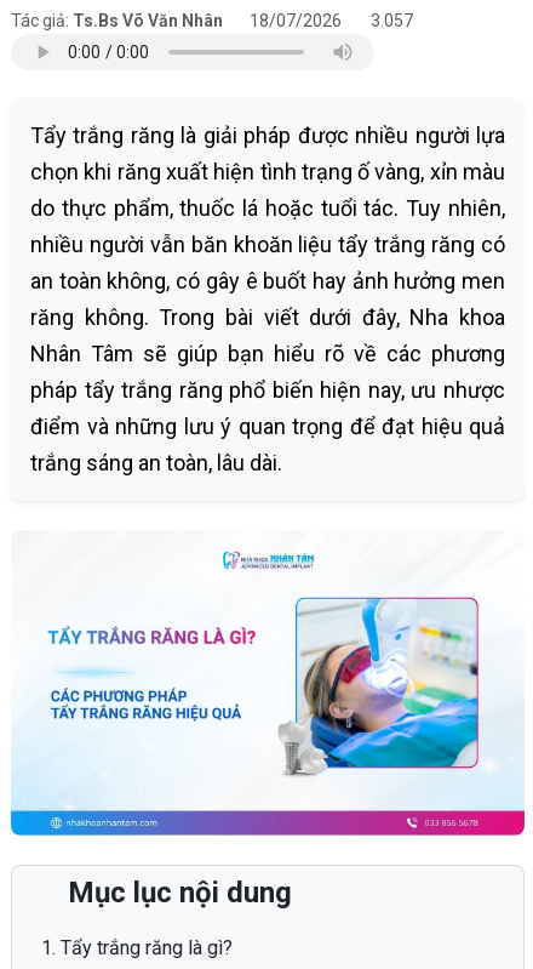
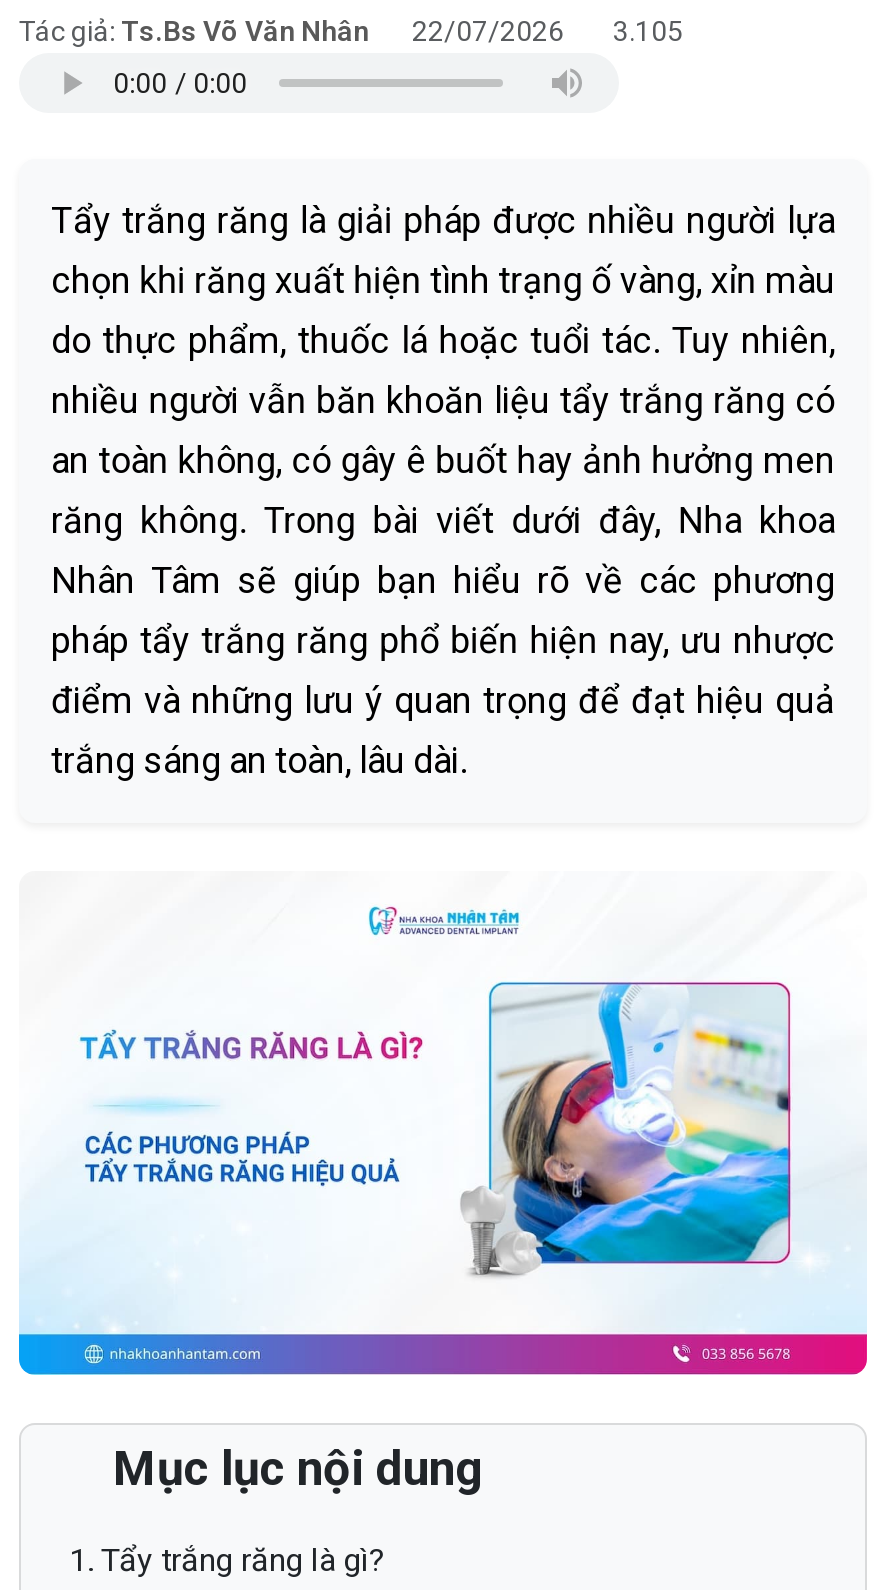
[249,11,341,30] 18/07/2026 -> [412,15,564,47] 22/07/2026
[367,11,413,30] 3.057 -> [607,15,683,47] 3.105

